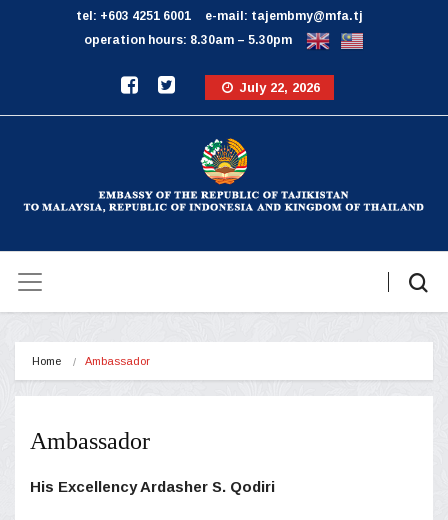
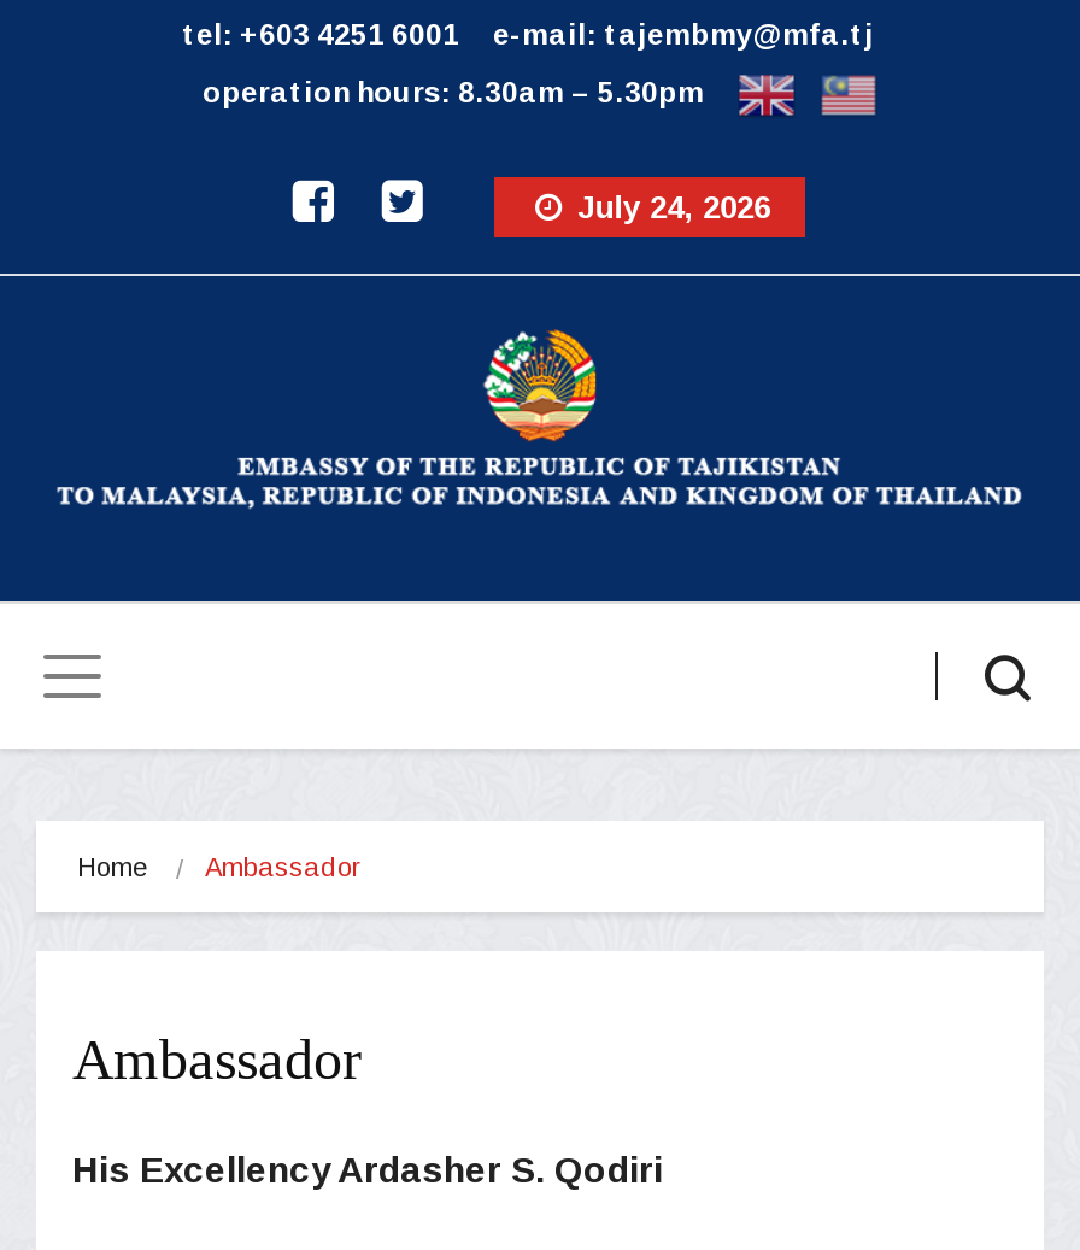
[236,80,320,95] July 22, 2026 -> [568,189,770,225] July 24, 2026

